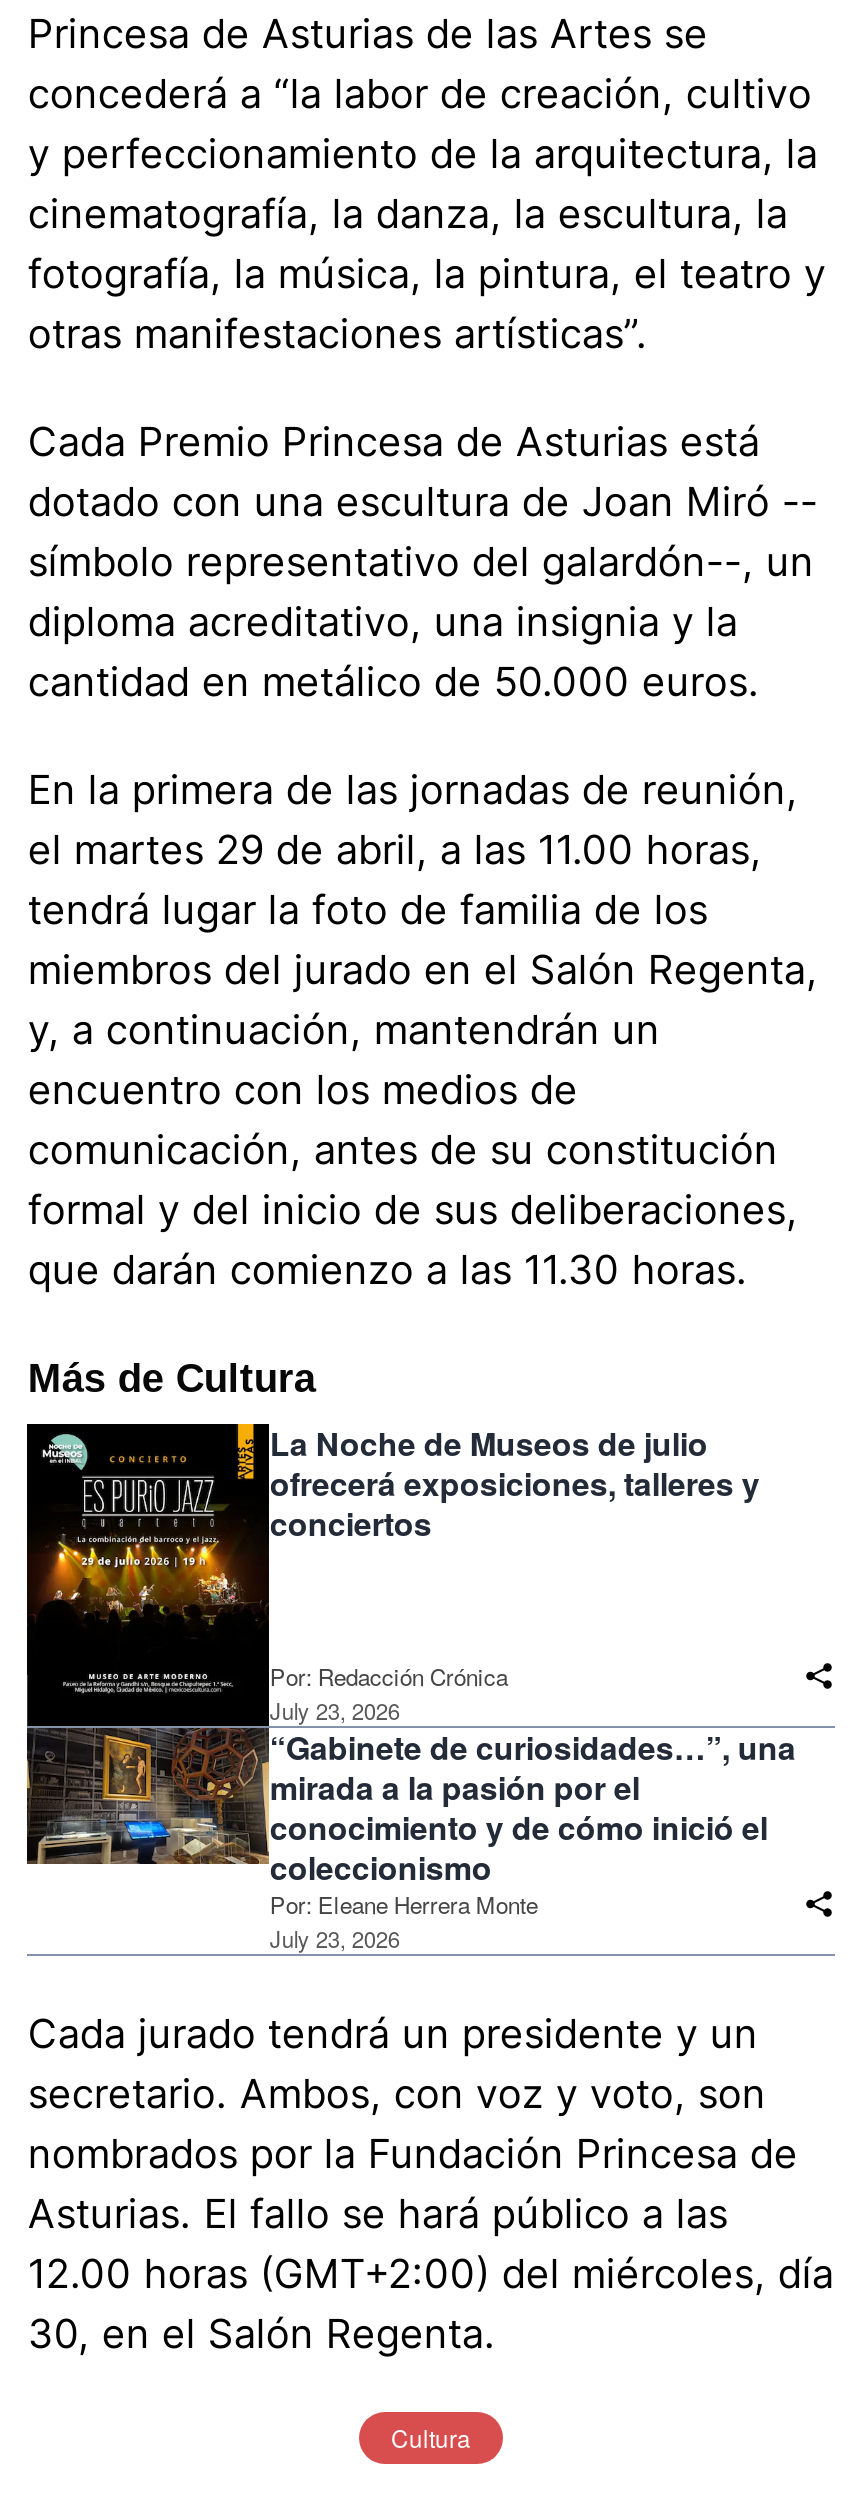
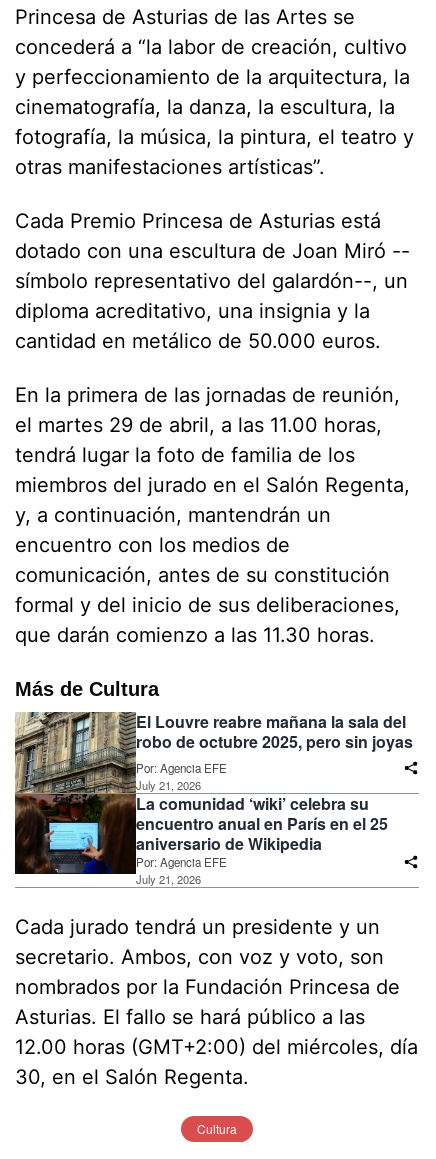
[25,1420,796,1954] [image] | La Noche de Museos de julio | ofrecerá exposiciones, talleres y | conciertos | Por: Redacción Crónica | July 23, 2026 | “Gabinete de curiosidades…”, una | mirada a la pasión por el | conocimiento y de cómo inició el | coleccionismo | Por: Eleane Herrera Monte | July 23, 2026 -> [14,710,413,886] [image] | El Louvre reabre mañana la sala del | robo de octubre 2025, pero sin joyas | Por: Agencia EFE | July 21, 2026 | La comunidad ‘wiki’ celebra su | encuentro anual en París en el 25 | aniversario de Wikipedia | Por: Agencia EFE | July 21, 2026

